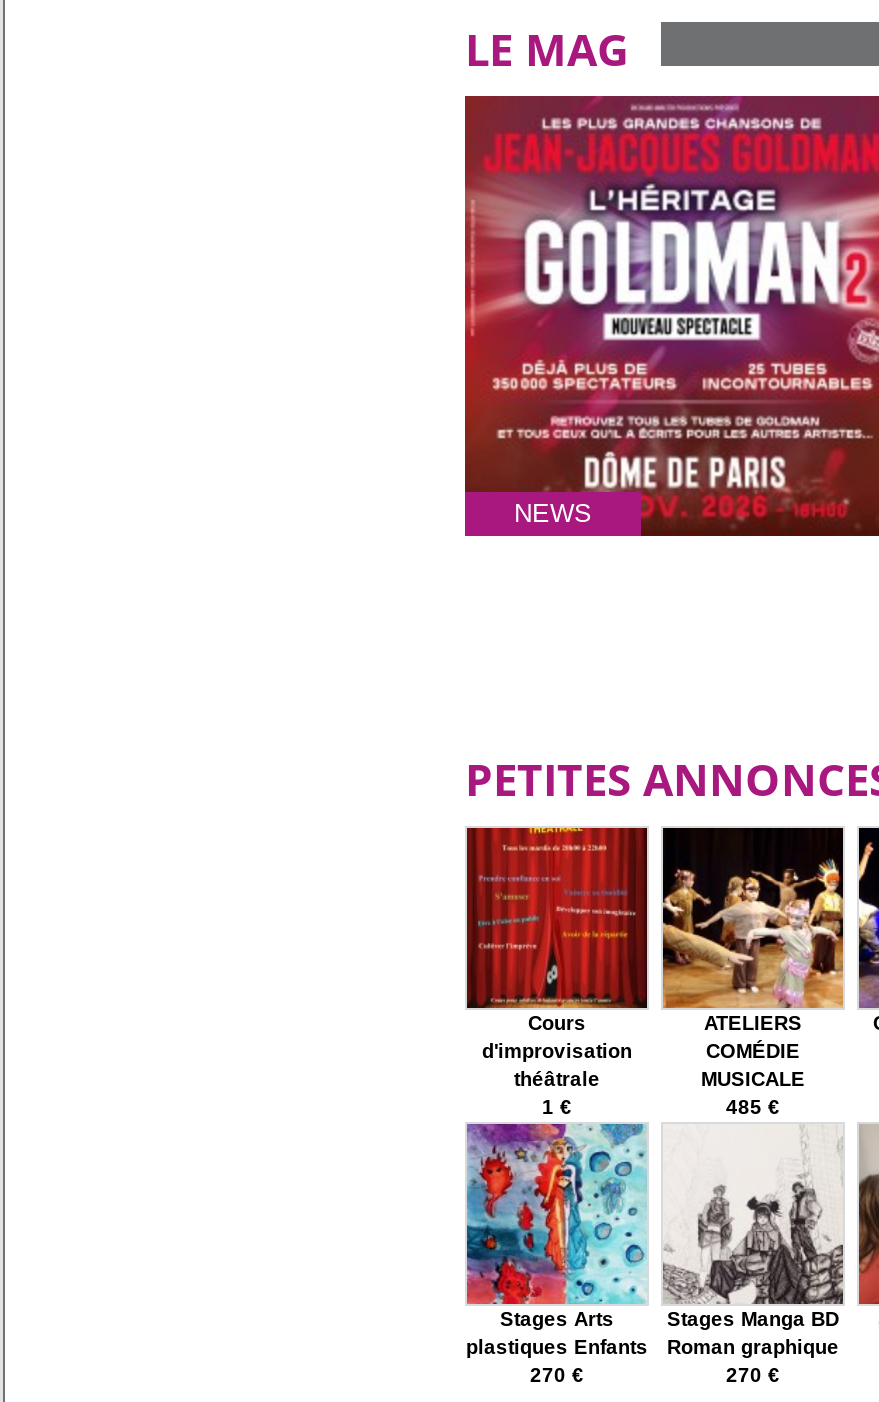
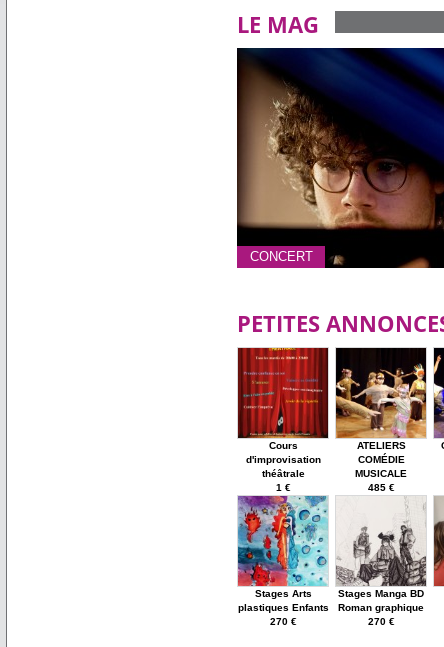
[463,94,873,538] [image] | NEWS -> [236,47,441,269] [image] | CONCERT

